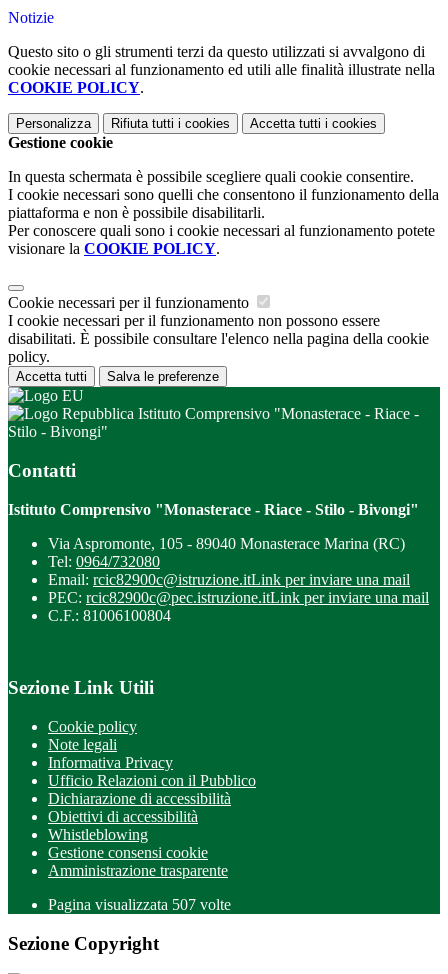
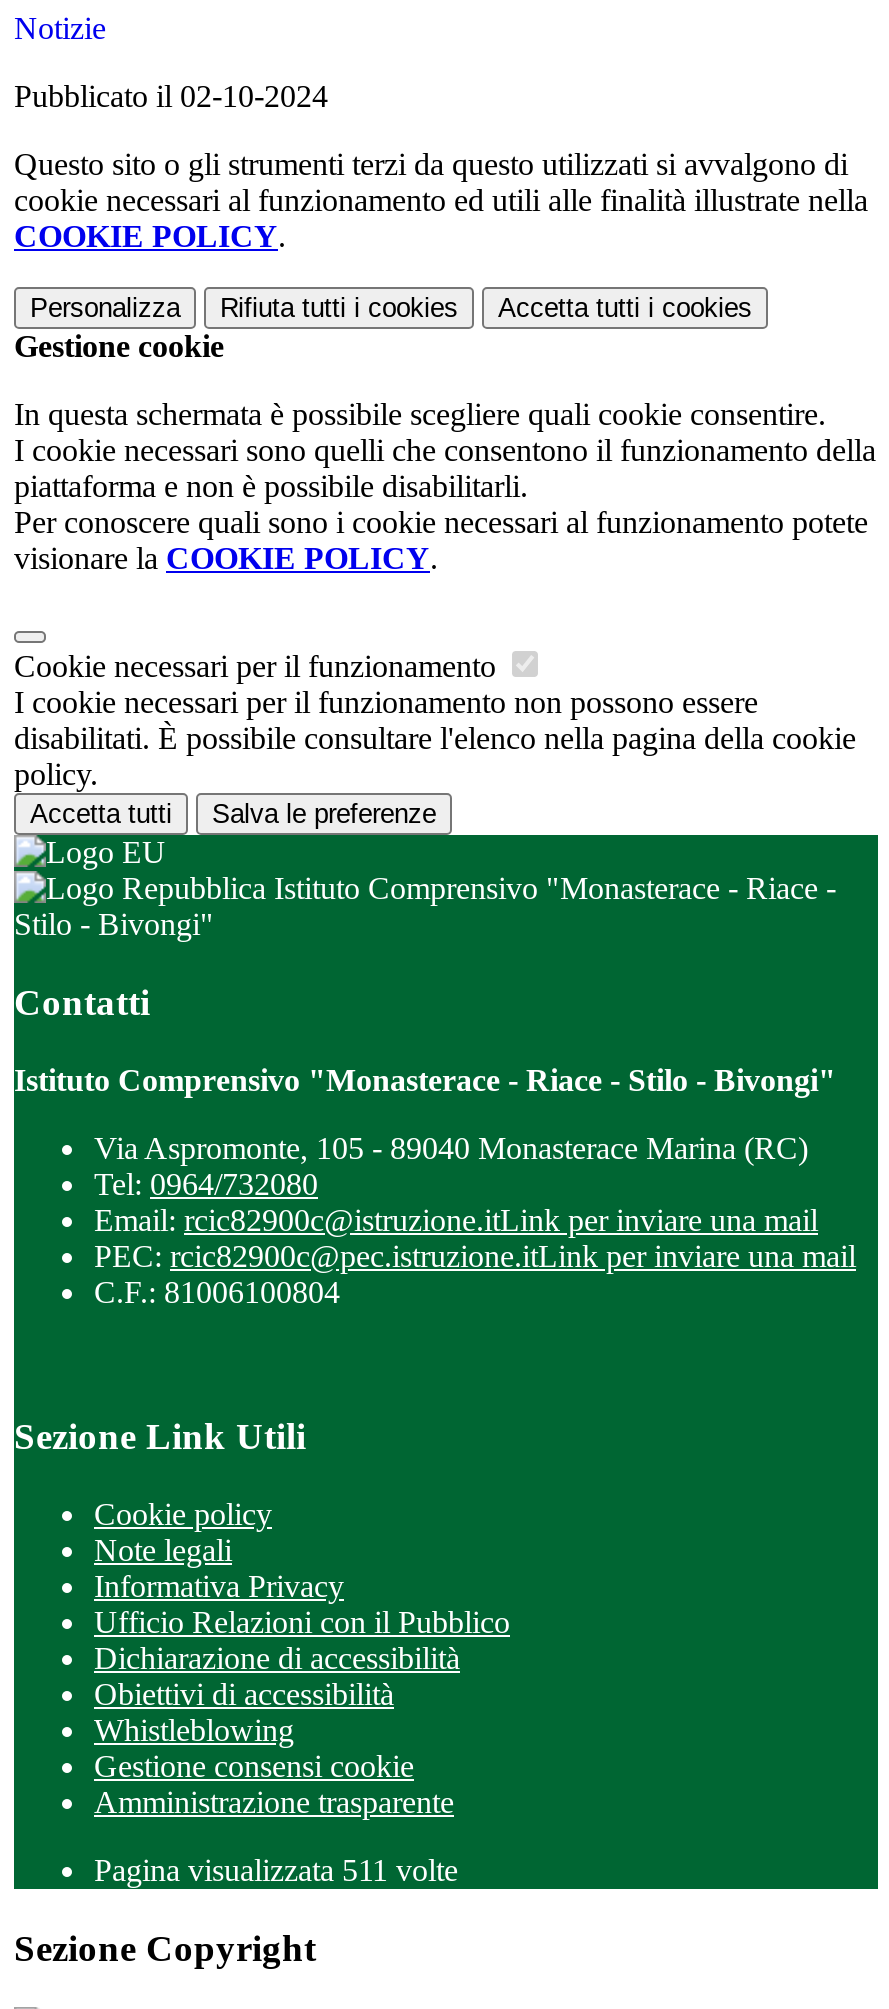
none -> [14,79,328,113] Pubblicato il 02-10-2024
[48,896,231,913] Pagina visualizzata 507 volte -> [94,1853,458,1887] Pagina visualizzata 511 volte

